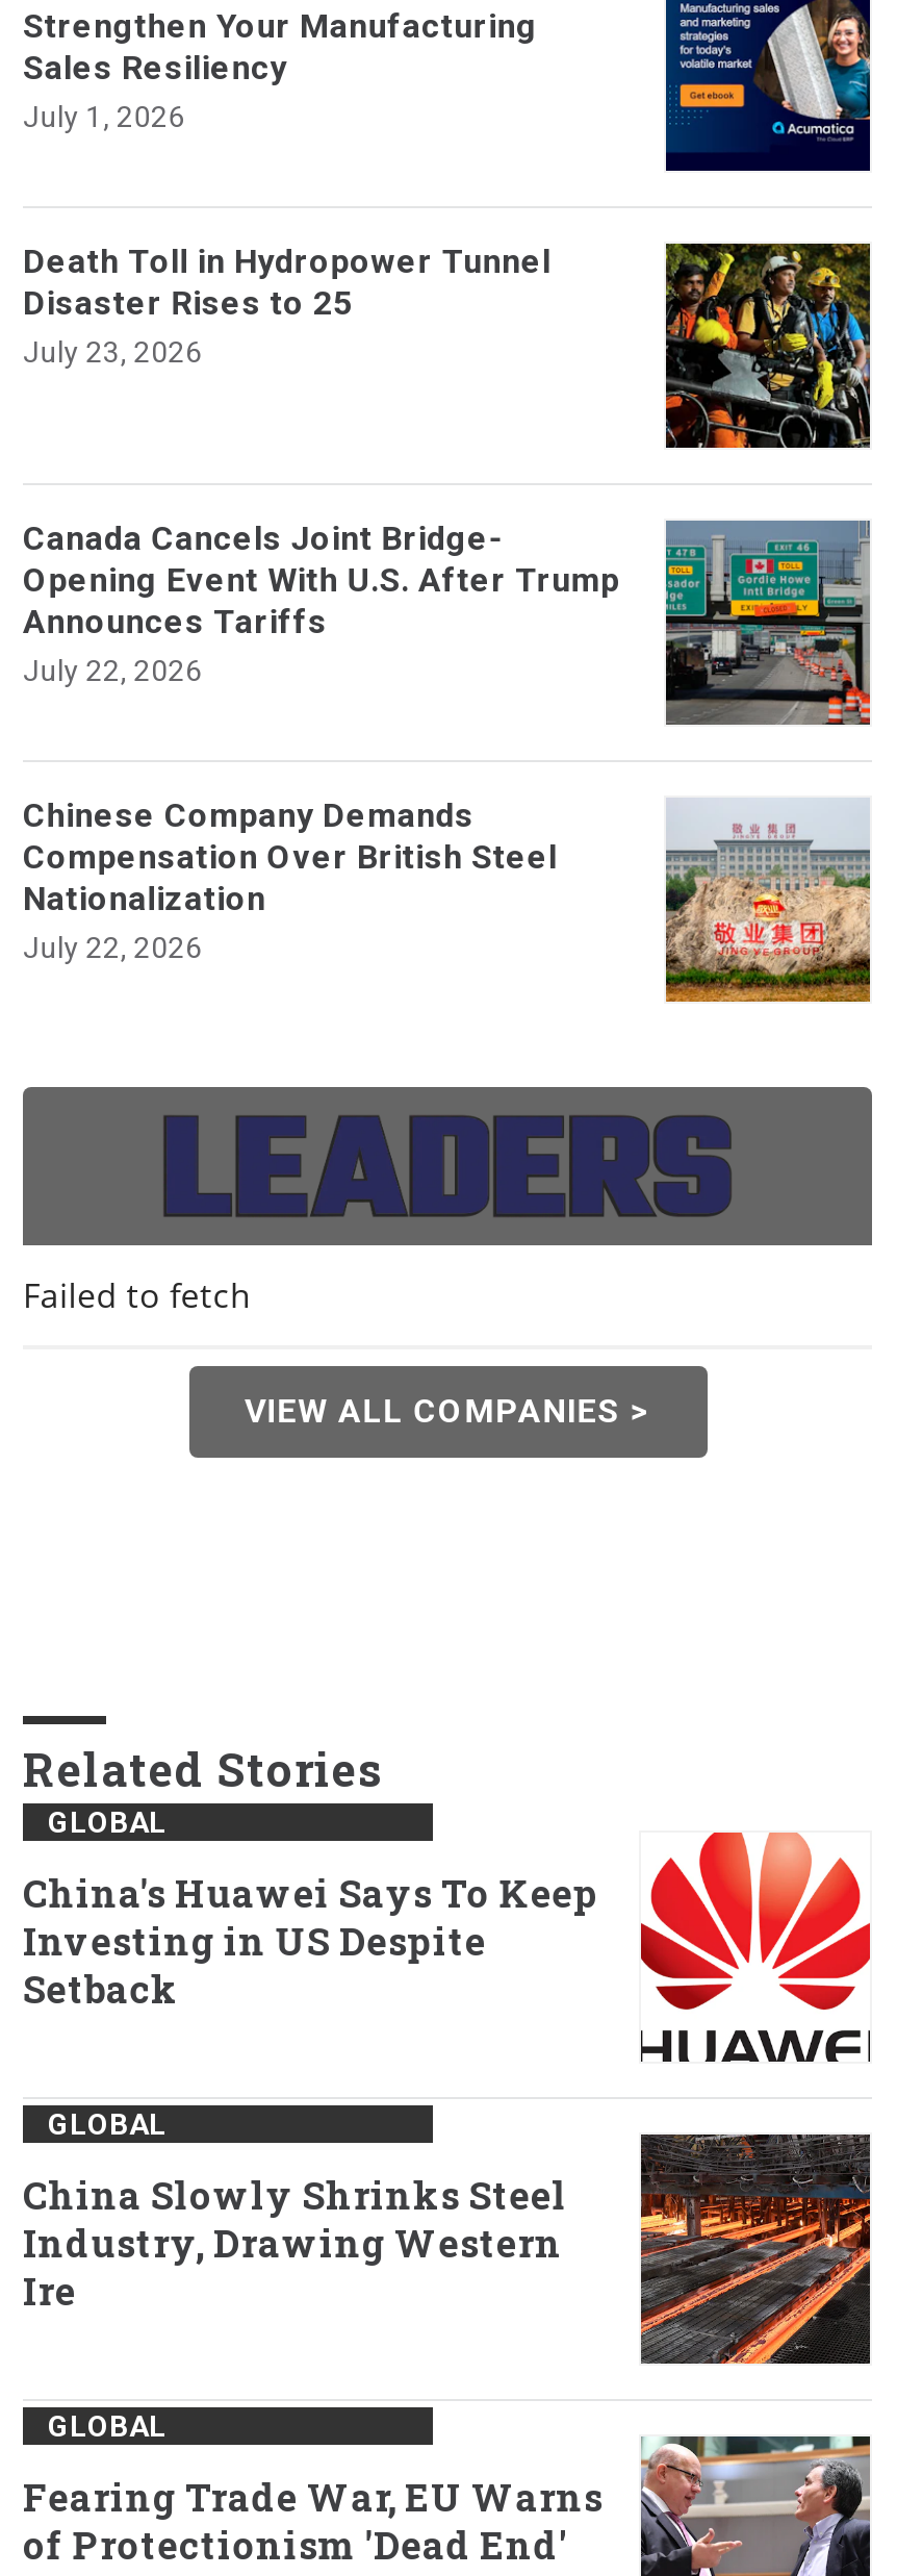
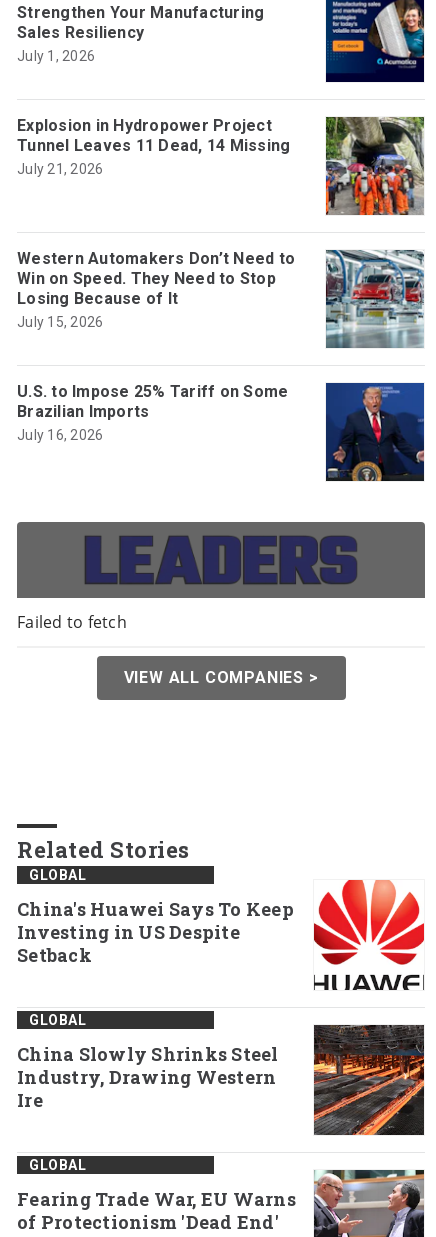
[23,242,551,369] Death Toll in Hydropower Tunnel | Disaster Rises to 25 | July 23, 2026 -> [17,116,290,177] Explosion in Hydropower Project | Tunnel Leaves 11 Dead, 14 Missing | July 21, 2026
[664,242,872,450] [image] -> [325,116,425,216] [image]
[23,519,872,725] [image] | Canada Cancels Joint Bridge- | Opening Event With U.S. After Trump | Announces Tariffs | July 22, 2026 -> [17,249,424,348] [image] | Western Automakers Don’t Need to | Win on Speed. They Need to Stop | Losing Because of It | July 15, 2026
[23,795,557,964] Chinese Company Demands | Compensation Over British Steel | Nationalization | July 22, 2026 -> [17,382,288,443] U.S. to Impose 25% Tariff on Some | Brazilian Imports | July 16, 2026
[664,798,872,1004] [image] -> [325,382,425,482] [image]

